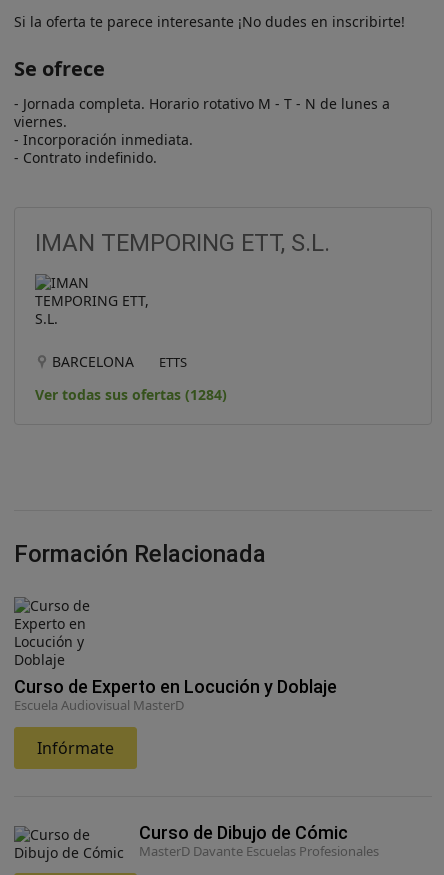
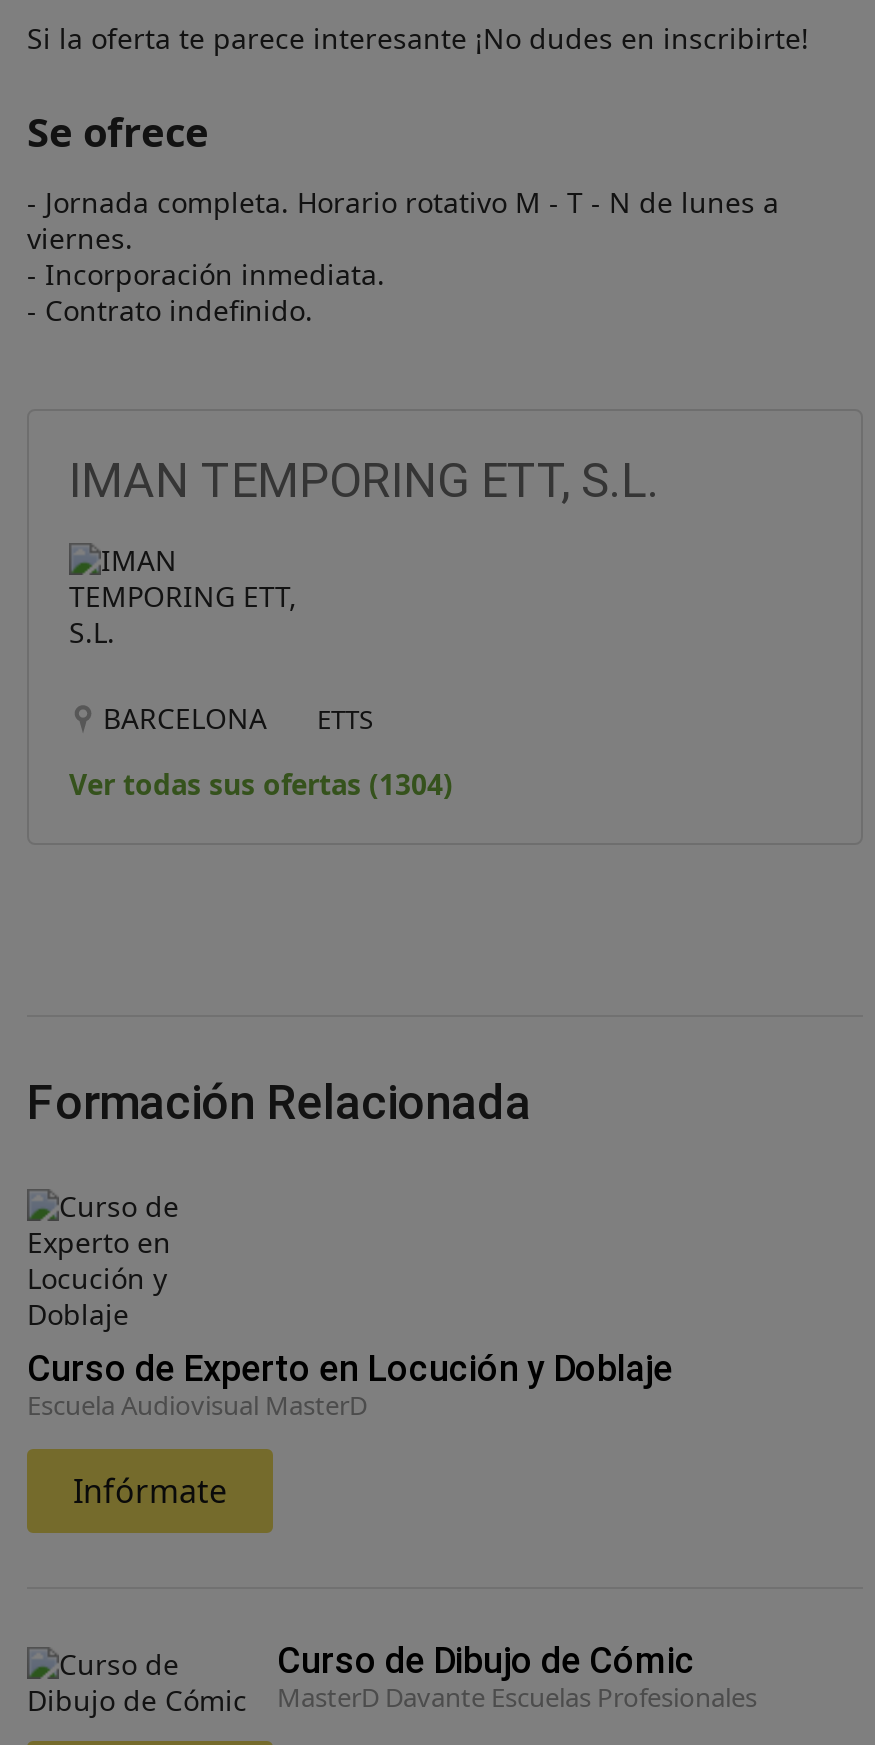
[35,385,227,404] Ver todas sus ofertas (1284) -> [69,765,453,803] Ver todas sus ofertas (1304)

